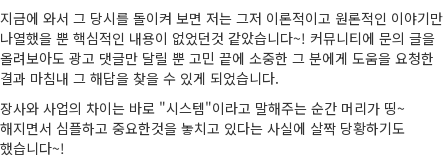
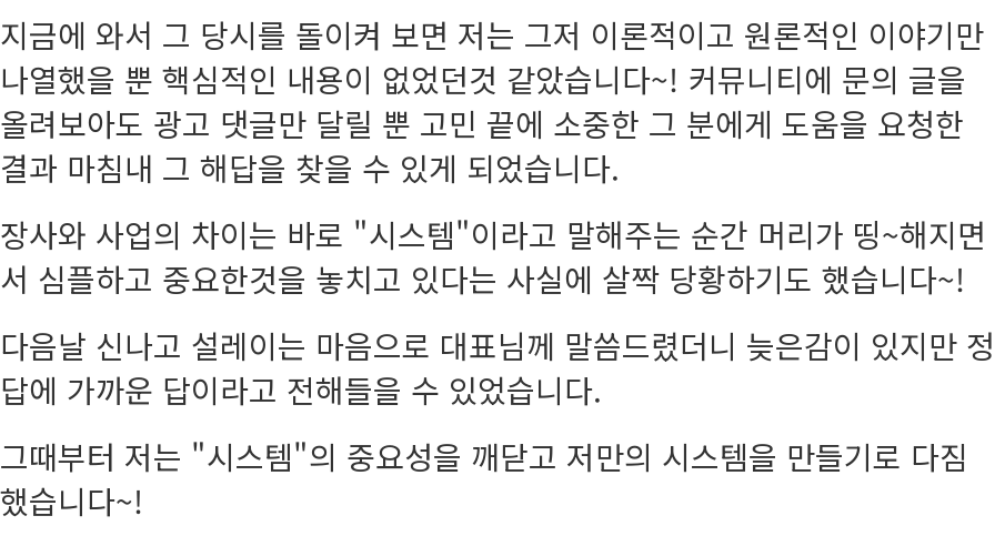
[0,98,405,138] 장사와 사업의 차이는 바로 "시스템"이라고 말해주는 순간 머리가 띵~ | 해지면서 심플하고 중요한것을 놓치고 있다는 사실에 살짝 당황하기도 -> [0,212,995,478] 장사와 사업의 차이는 바로 "시스템"이라고 말해주는 순간 머리가 띵~해지면 | 서 심플하고 중요한것을 놓치고 있다는 사실에 살짝 당황하기도 했습니다~! | 다음날 신나고 설레이는 마음으로 대표님께 말씀드렸더니 늦은감이 있지만 정 | 답에 가까운 답이라고 전해들을 수 있었습니다. | 그때부터 저는 "시스템"의 중요성을 깨닫고 저만의 시스템을 만들기로 다짐

